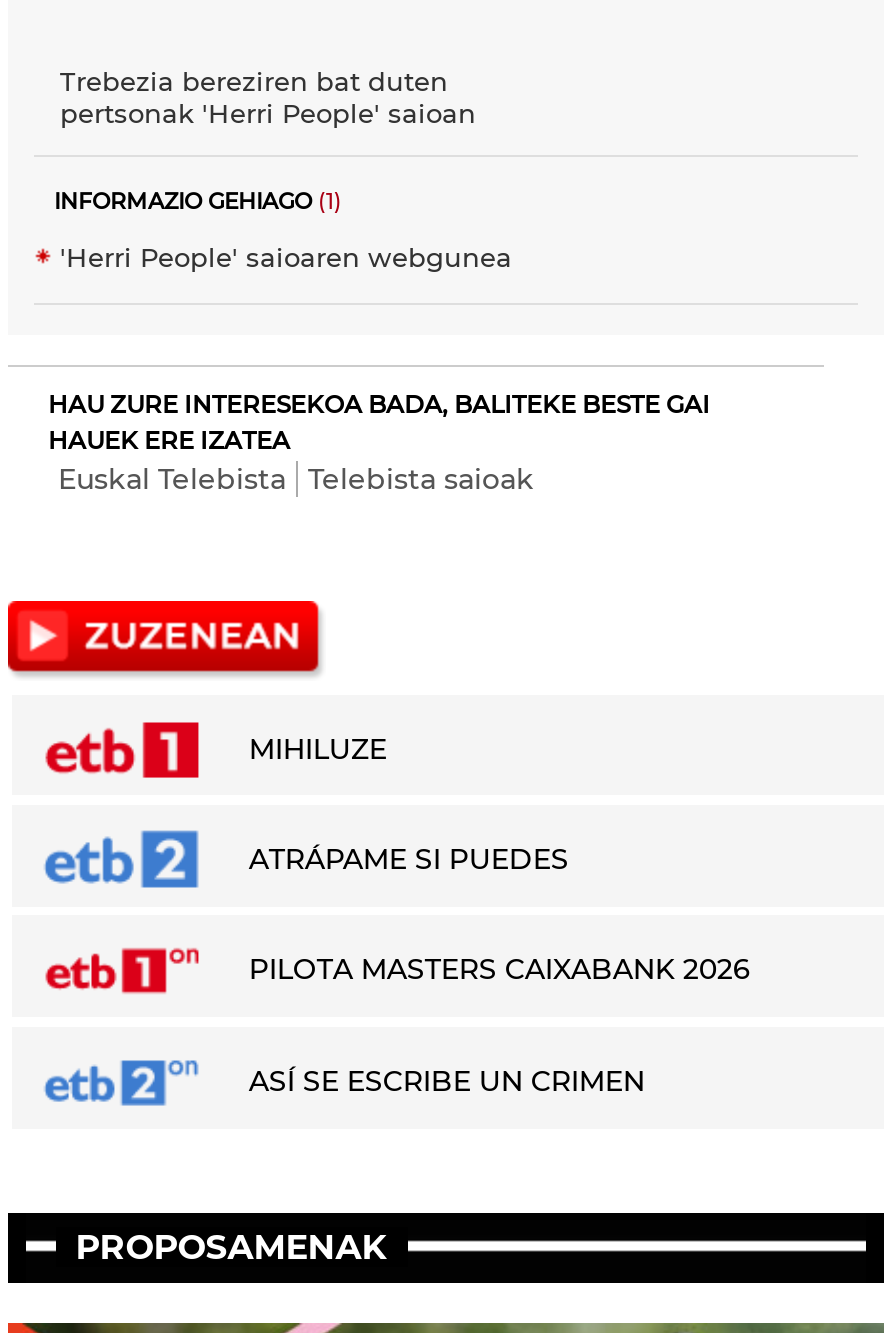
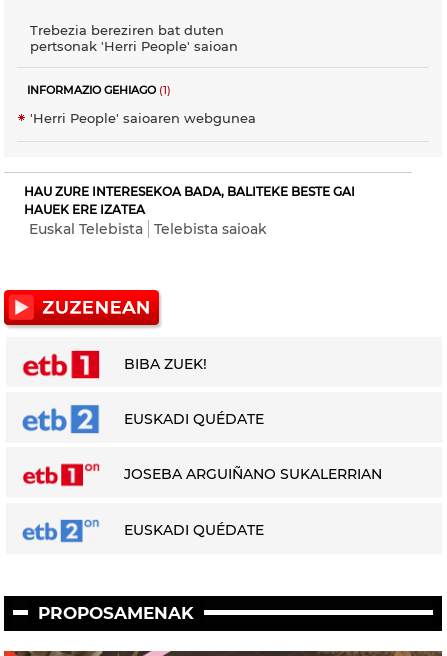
[249,731,387,767] MIHILUZE -> [124,355,207,373] BIBA ZUEK!
[249,841,569,877] ATRÁPAME SI PUEDES -> [124,410,264,428] EUSKADI QUÉDATE
[249,952,751,988] PILOTA MASTERS CAIXABANK 2026 -> [124,465,382,483] JOSEBA ARGUIÑANO SUKALERRIAN
[249,1063,645,1099] ASÍ SE ESCRIBE UN CRIMEN -> [124,521,264,539] EUSKADI QUÉDATE

